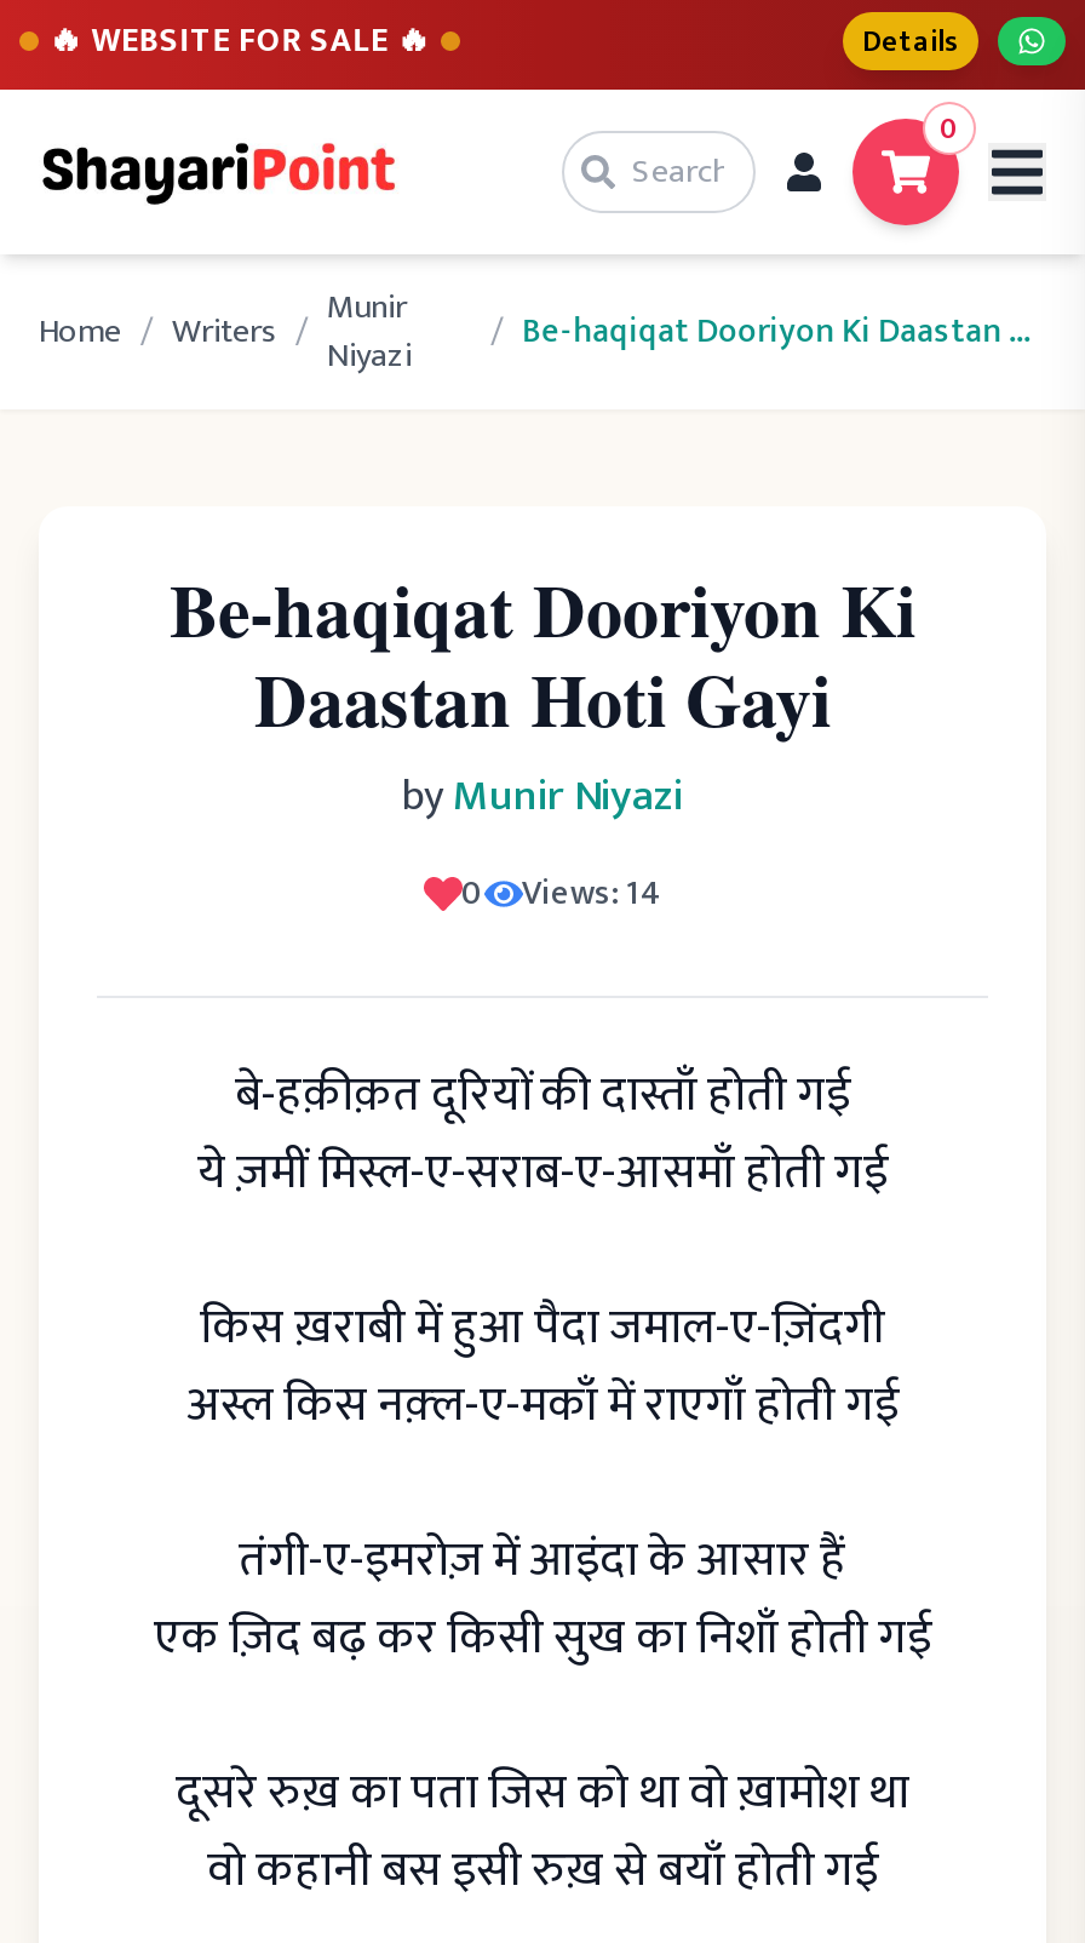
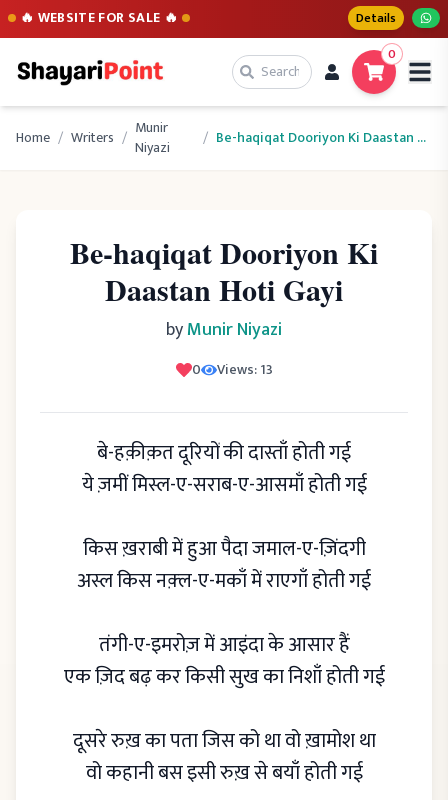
[522,865,662,921] Views: 14 -> [216,358,272,381] Views: 13

